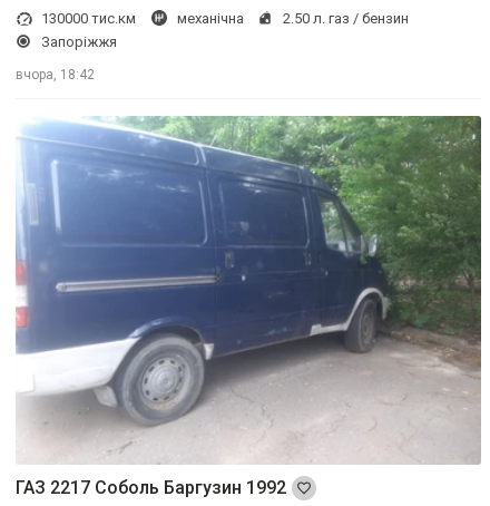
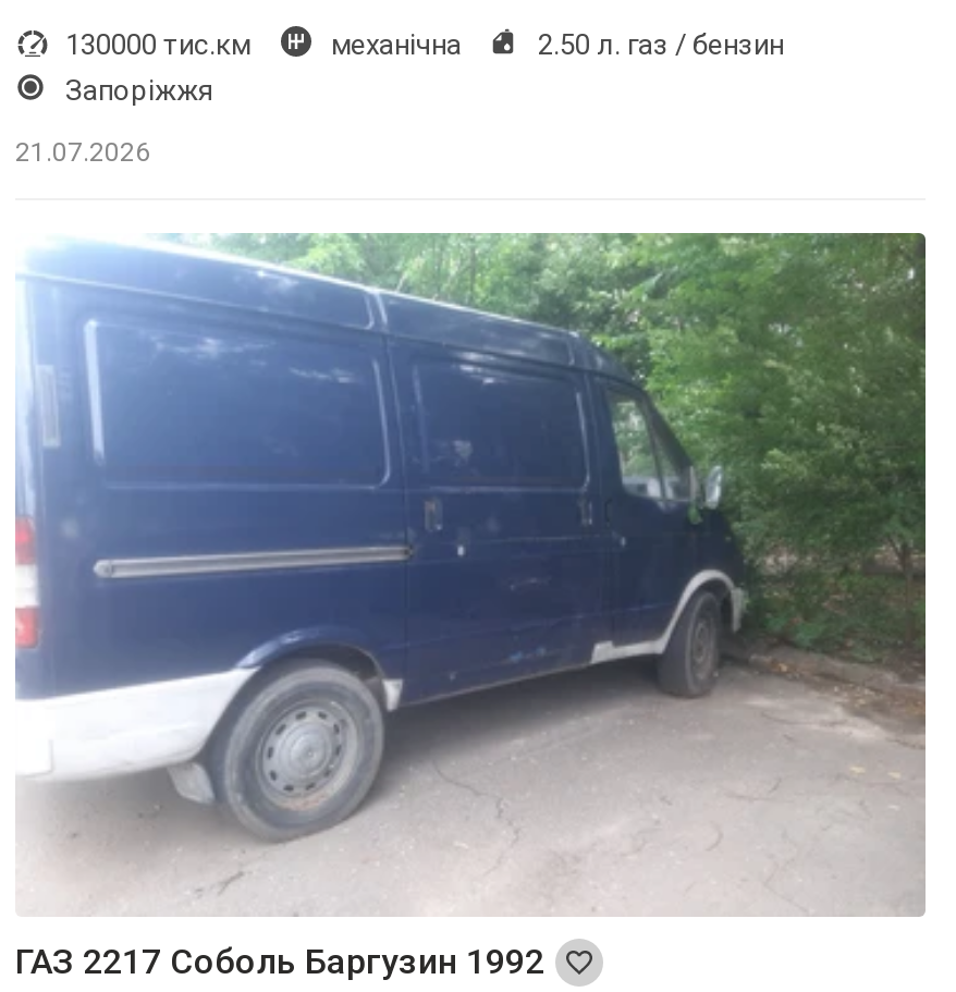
[16,66,95,82] вчора, 18:42 -> [15,137,150,168] 21.07.2026

